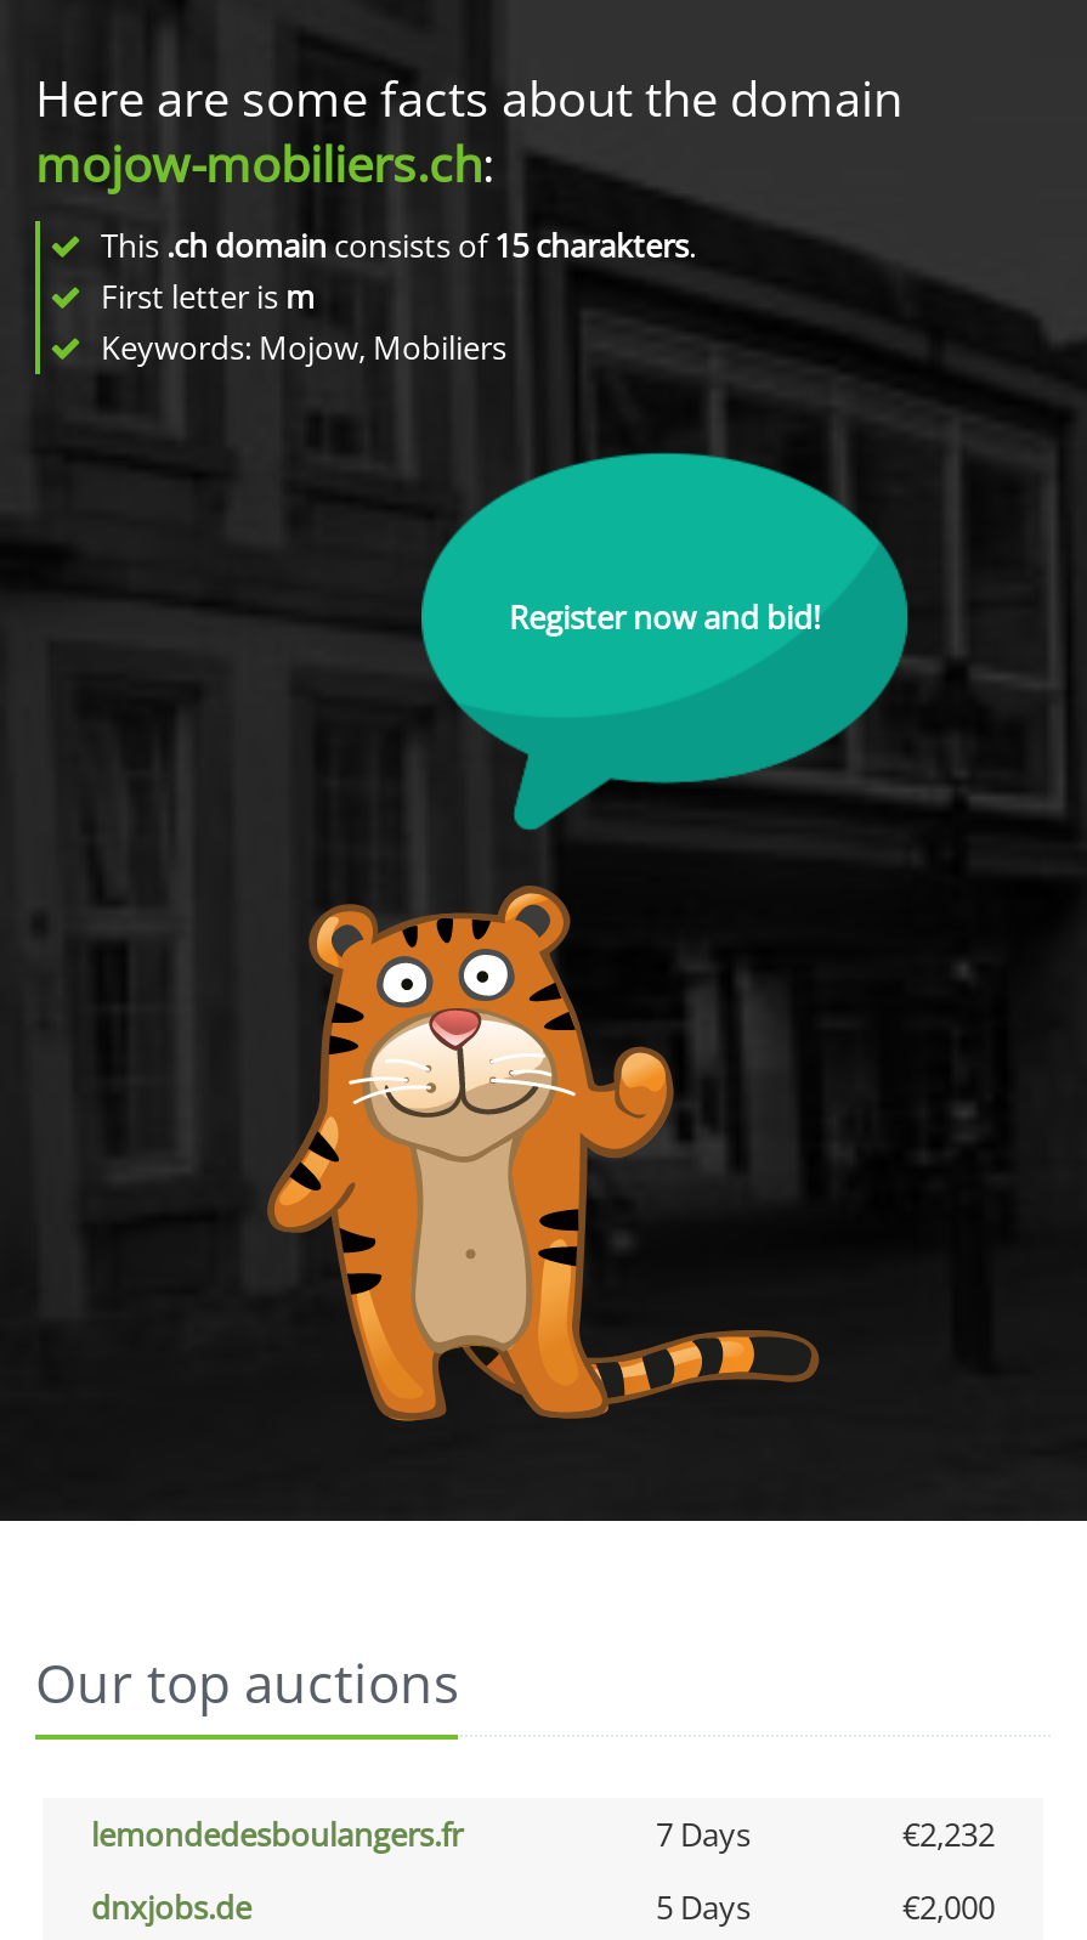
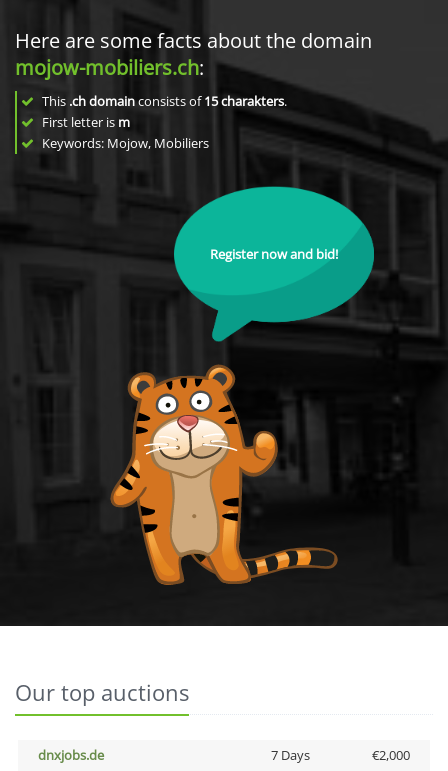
[91,1812,995,1856] lemondedesboulangers.fr | 7 Days | €2,232 -> none
[656,1885,751,1929] 5 Days -> [270,746,309,764] 7 Days

